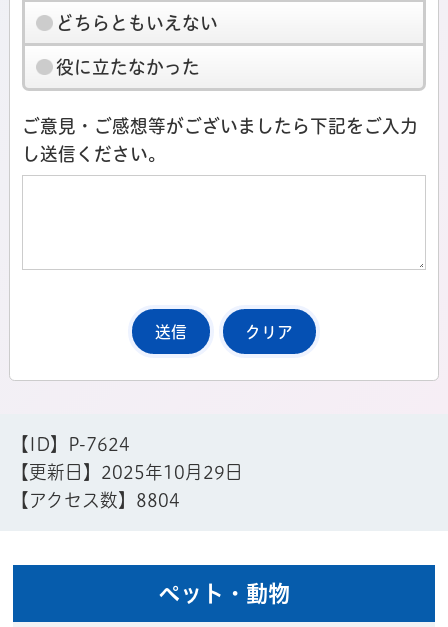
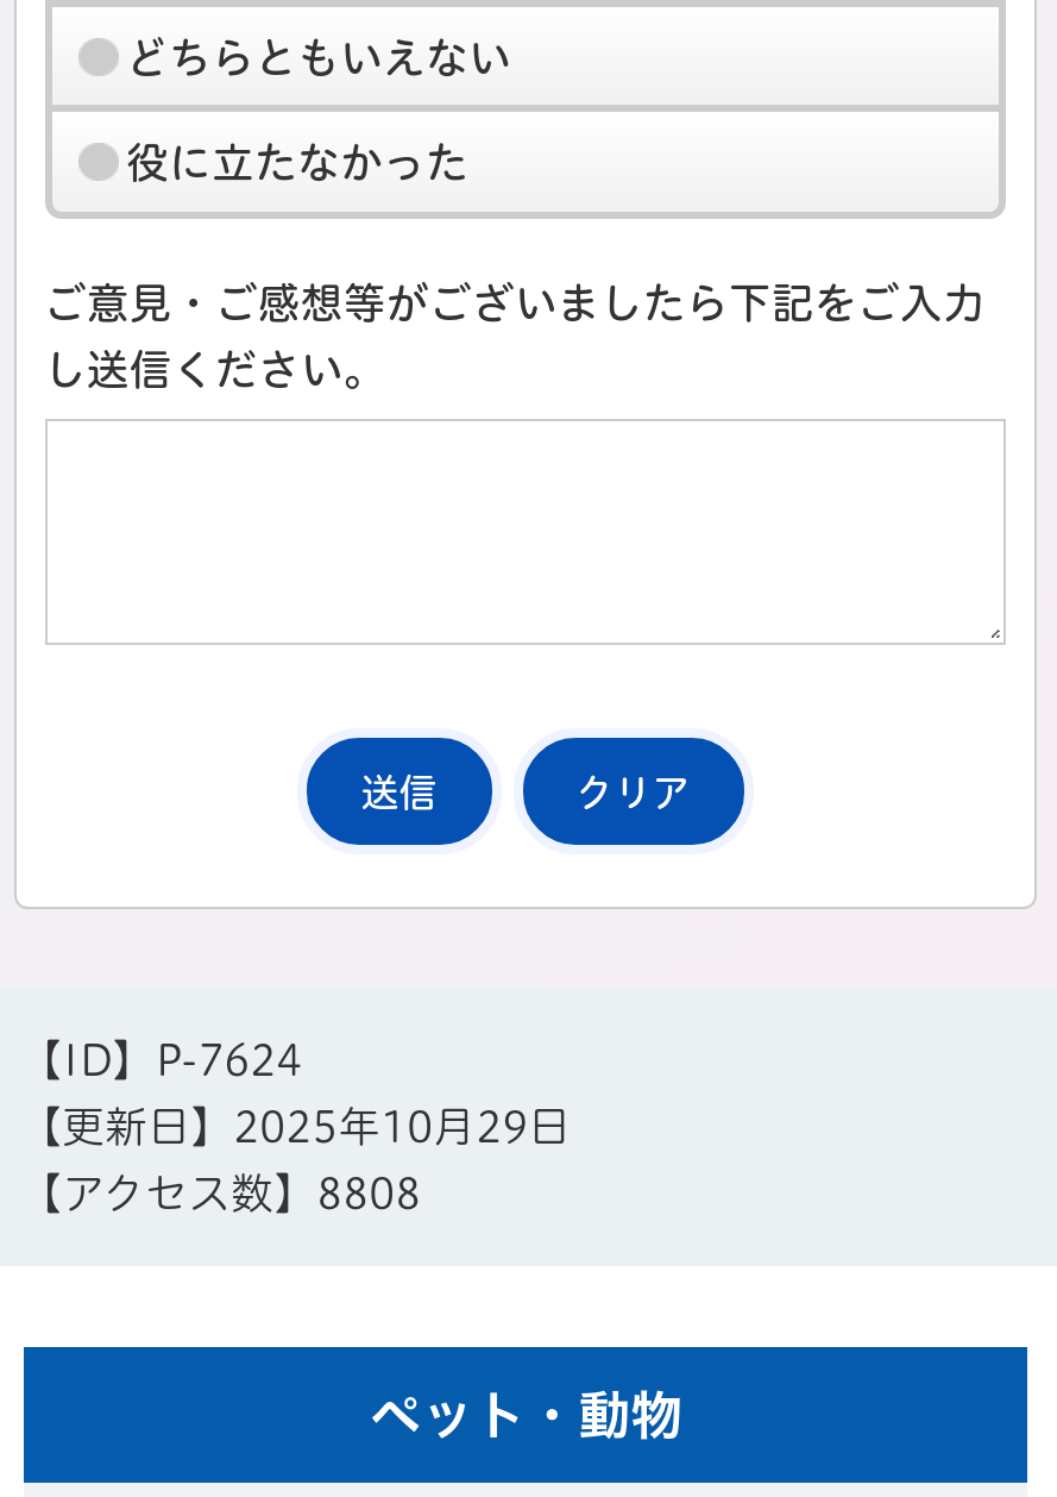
[11,491,180,509] 【アクセス数】8804 -> [19,1172,421,1215] 【アクセス数】8808

